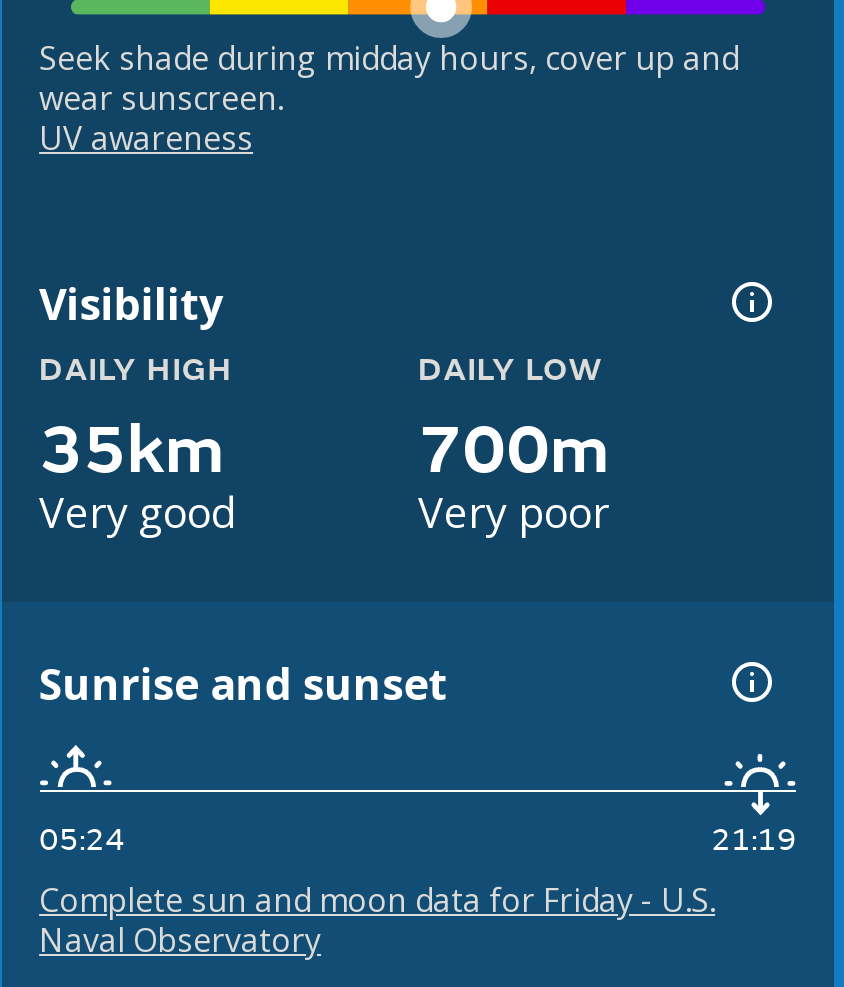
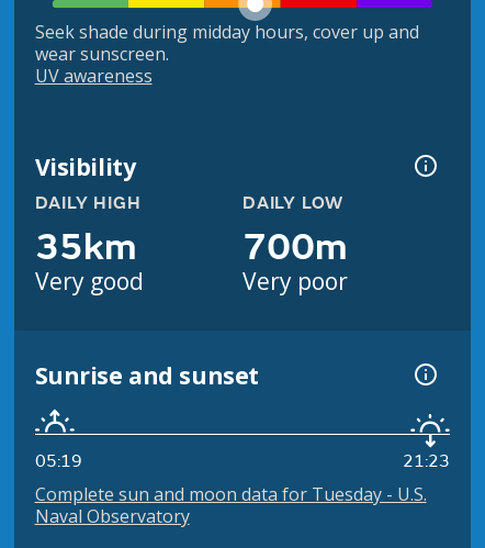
[39,820,125,860] 05:24 -> [35,450,82,472] 05:19
[711,820,797,860] 21:19 -> [403,450,450,472] 21:23
[39,878,715,922] Complete sun and moon data for Friday - U.S. -> [35,482,426,506] Complete sun and moon data for Tuesday - U.S.

